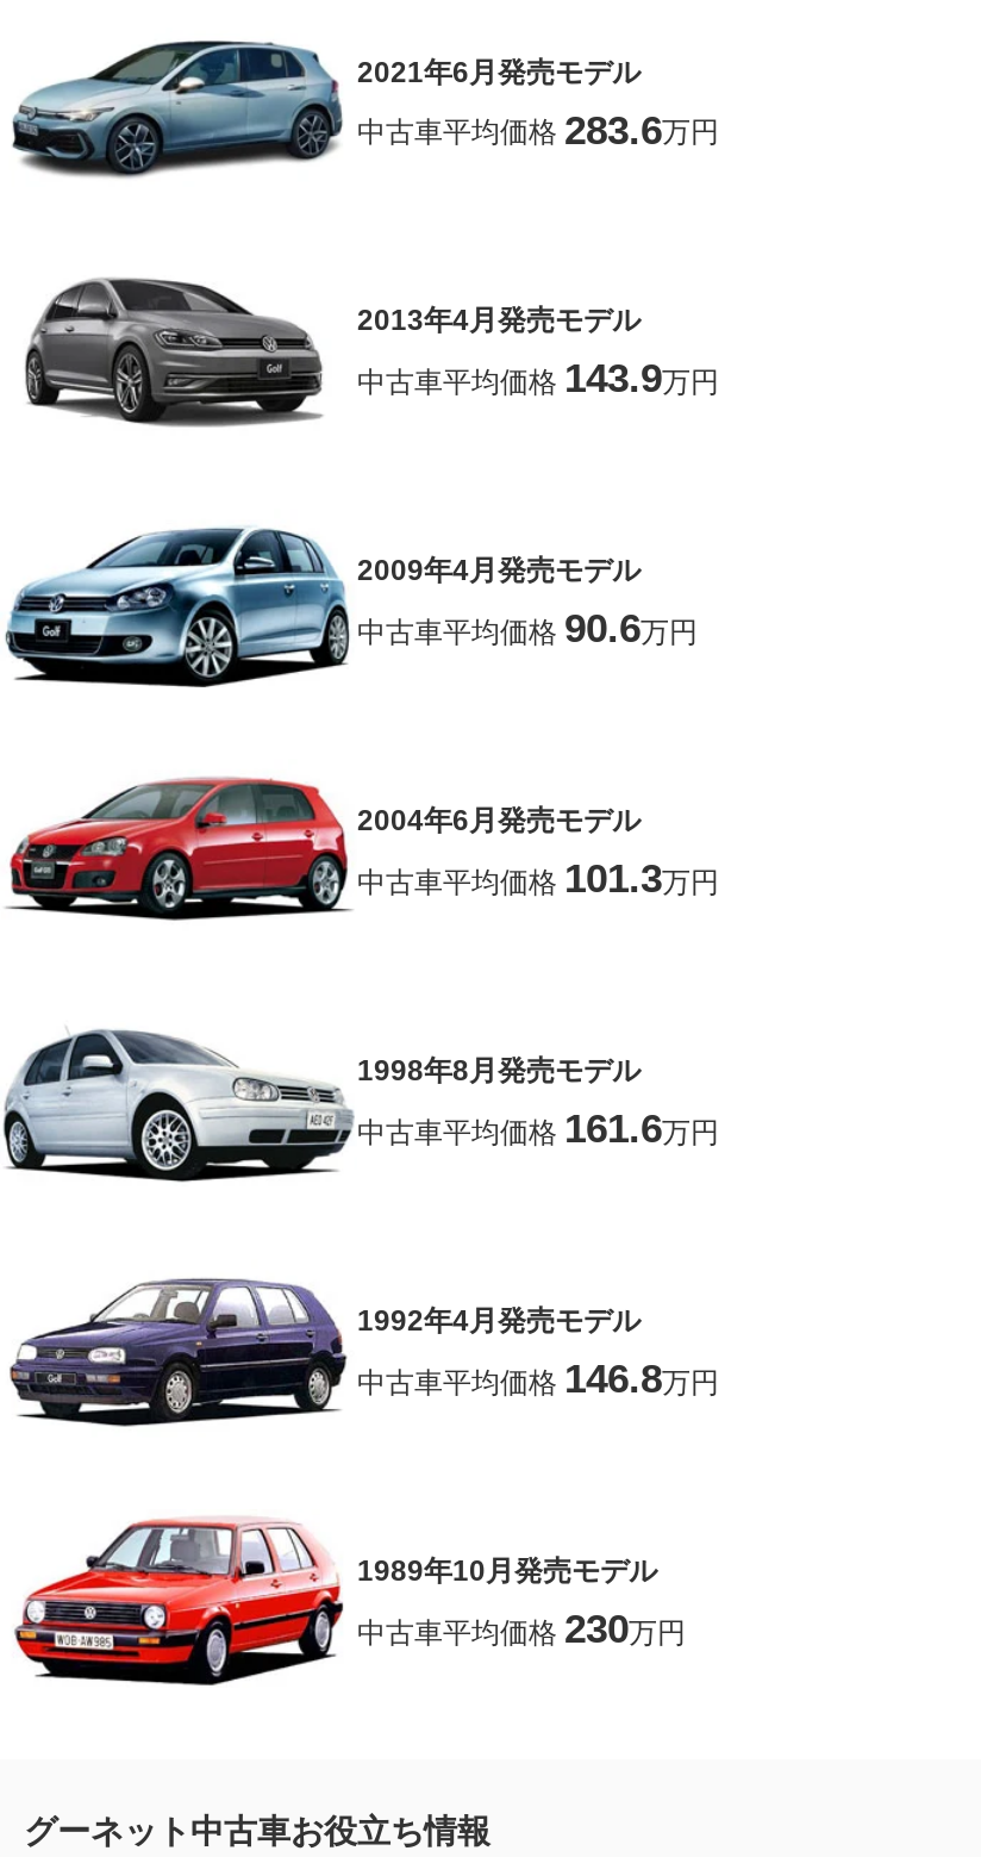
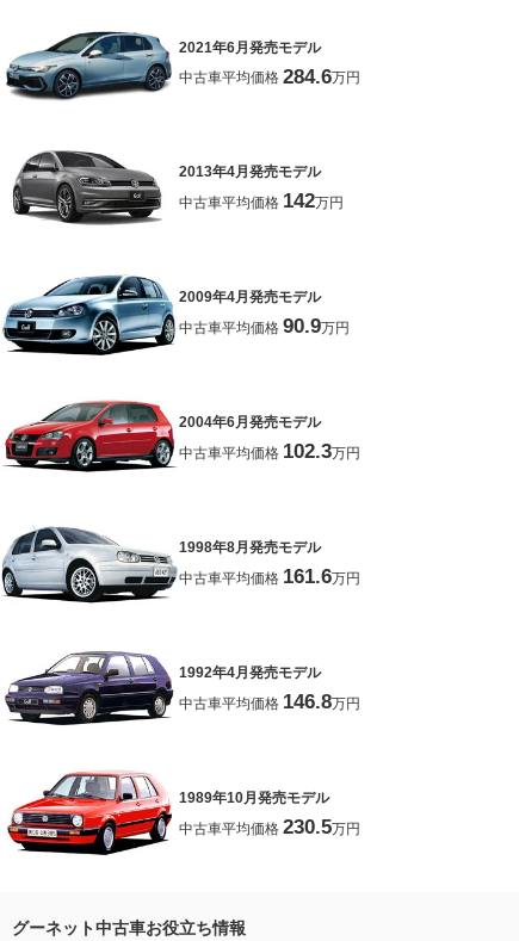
[357,108,719,153] 中古車平均価格 283.6万円 -> [179,65,360,88] 中古車平均価格 284.6万円
[357,357,719,402] 中古車平均価格 143.9万円 -> [179,190,344,213] 中古車平均価格 142万円
[357,607,698,652] 中古車平均価格 90.6万円 -> [179,315,350,338] 中古車平均価格 90.9万円
[357,857,719,902] 中古車平均価格 101.3万円 -> [179,440,360,463] 中古車平均価格 102.3万円
[357,1607,686,1653] 中古車平均価格 230万円 -> [179,816,360,839] 中古車平均価格 230.5万円

